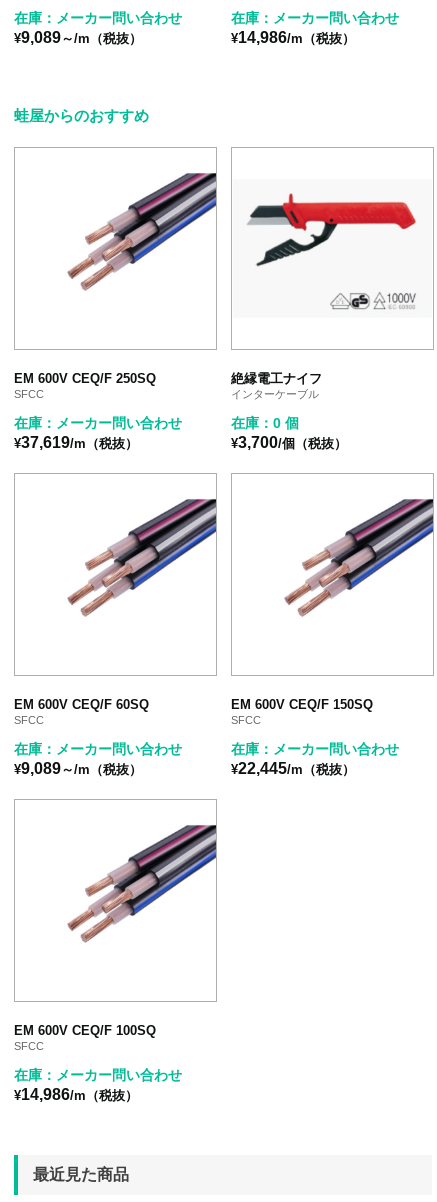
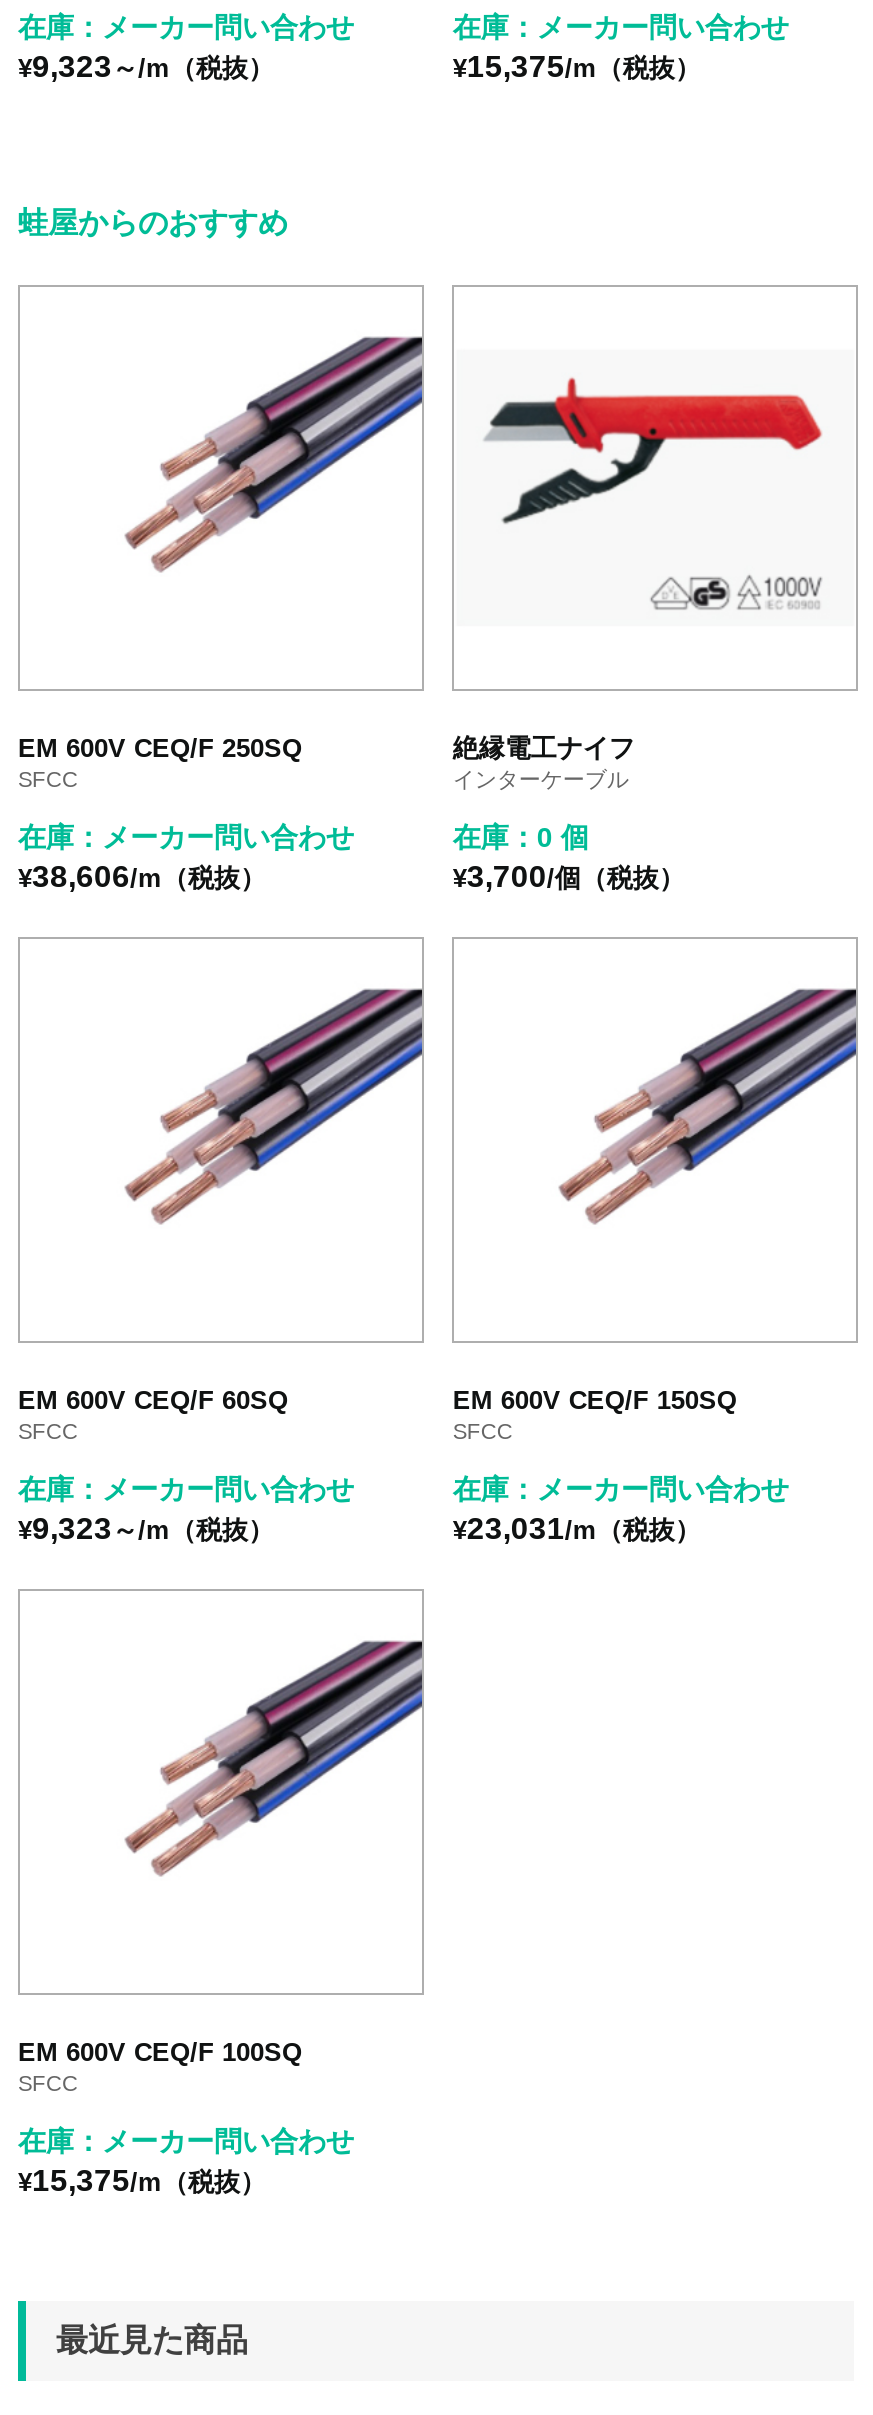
[14,29,142,46] ¥9,089～/m（税抜） -> [18,49,274,83] ¥9,323～/m（税抜）
[231,29,355,46] ¥14,986/m（税抜） -> [453,49,701,83] ¥15,375/m（税抜）
[14,434,138,451] ¥37,619/m（税抜） -> [18,859,266,893] ¥38,606/m（税抜）
[14,760,142,777] ¥9,089～/m（税抜） -> [18,1511,274,1545] ¥9,323～/m（税抜）
[231,760,355,777] ¥22,445/m（税抜） -> [453,1511,701,1545] ¥23,031/m（税抜）
[14,1086,138,1103] ¥14,986/m（税抜） -> [18,2163,266,2197] ¥15,375/m（税抜）

